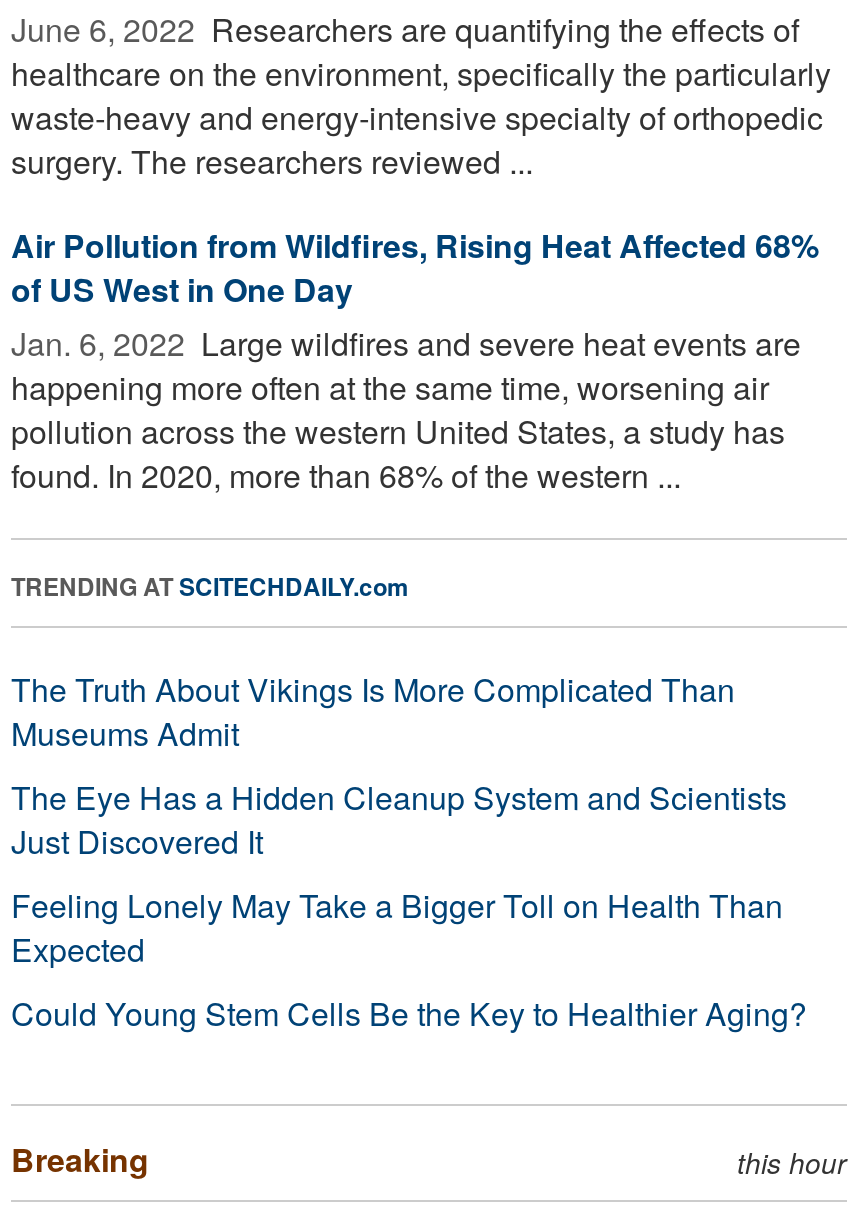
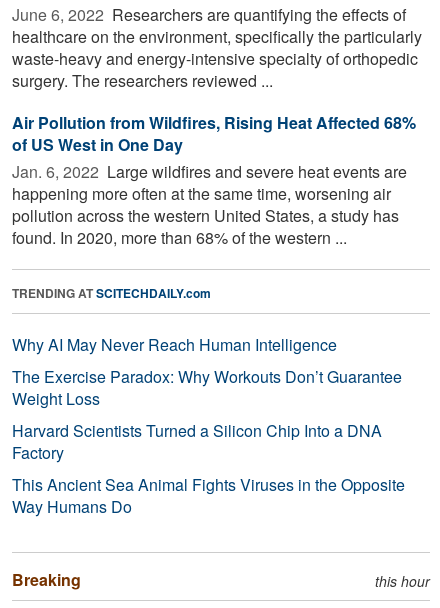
[11,666,807,1036] The Truth About Vikings Is More Complicated Than | Museums Admit | The Eye Has a Hidden Cleanup System and Scientists | Just Discovered It | Feeling Lonely May Take a Bigger Toll on Health Than | Expected | Could Young Stem Cells Be the Key to Healthier Aging? -> [12,333,405,518] Why AI May Never Reach Human Intelligence | The Exercise Paradox: Why Workouts Don’t Guarantee | Weight Loss | Harvard Scientists Turned a Silicon Chip Into a DNA | Factory | This Ancient Sea Animal Fights Viruses in the Opposite | Way Humans Do

